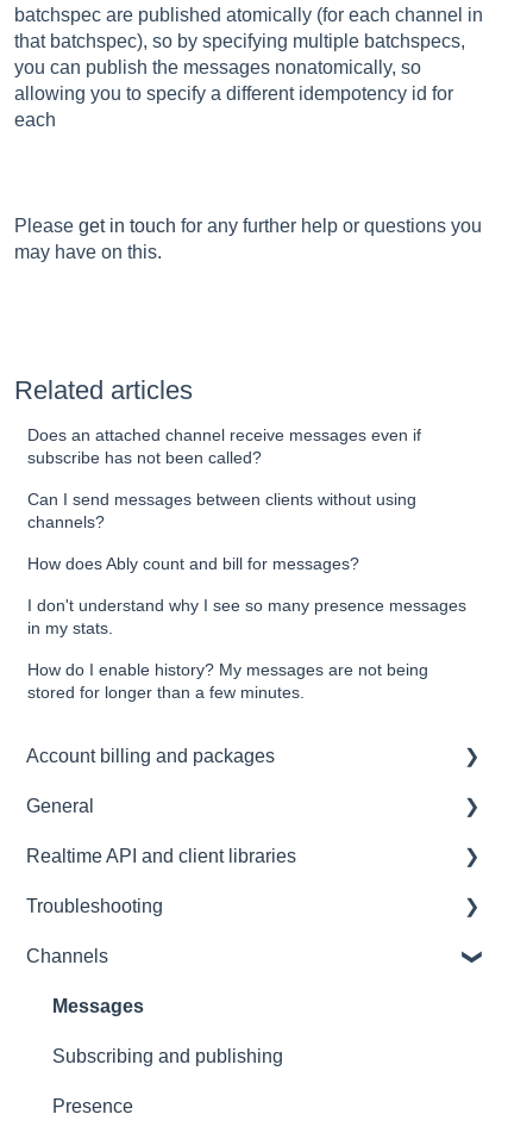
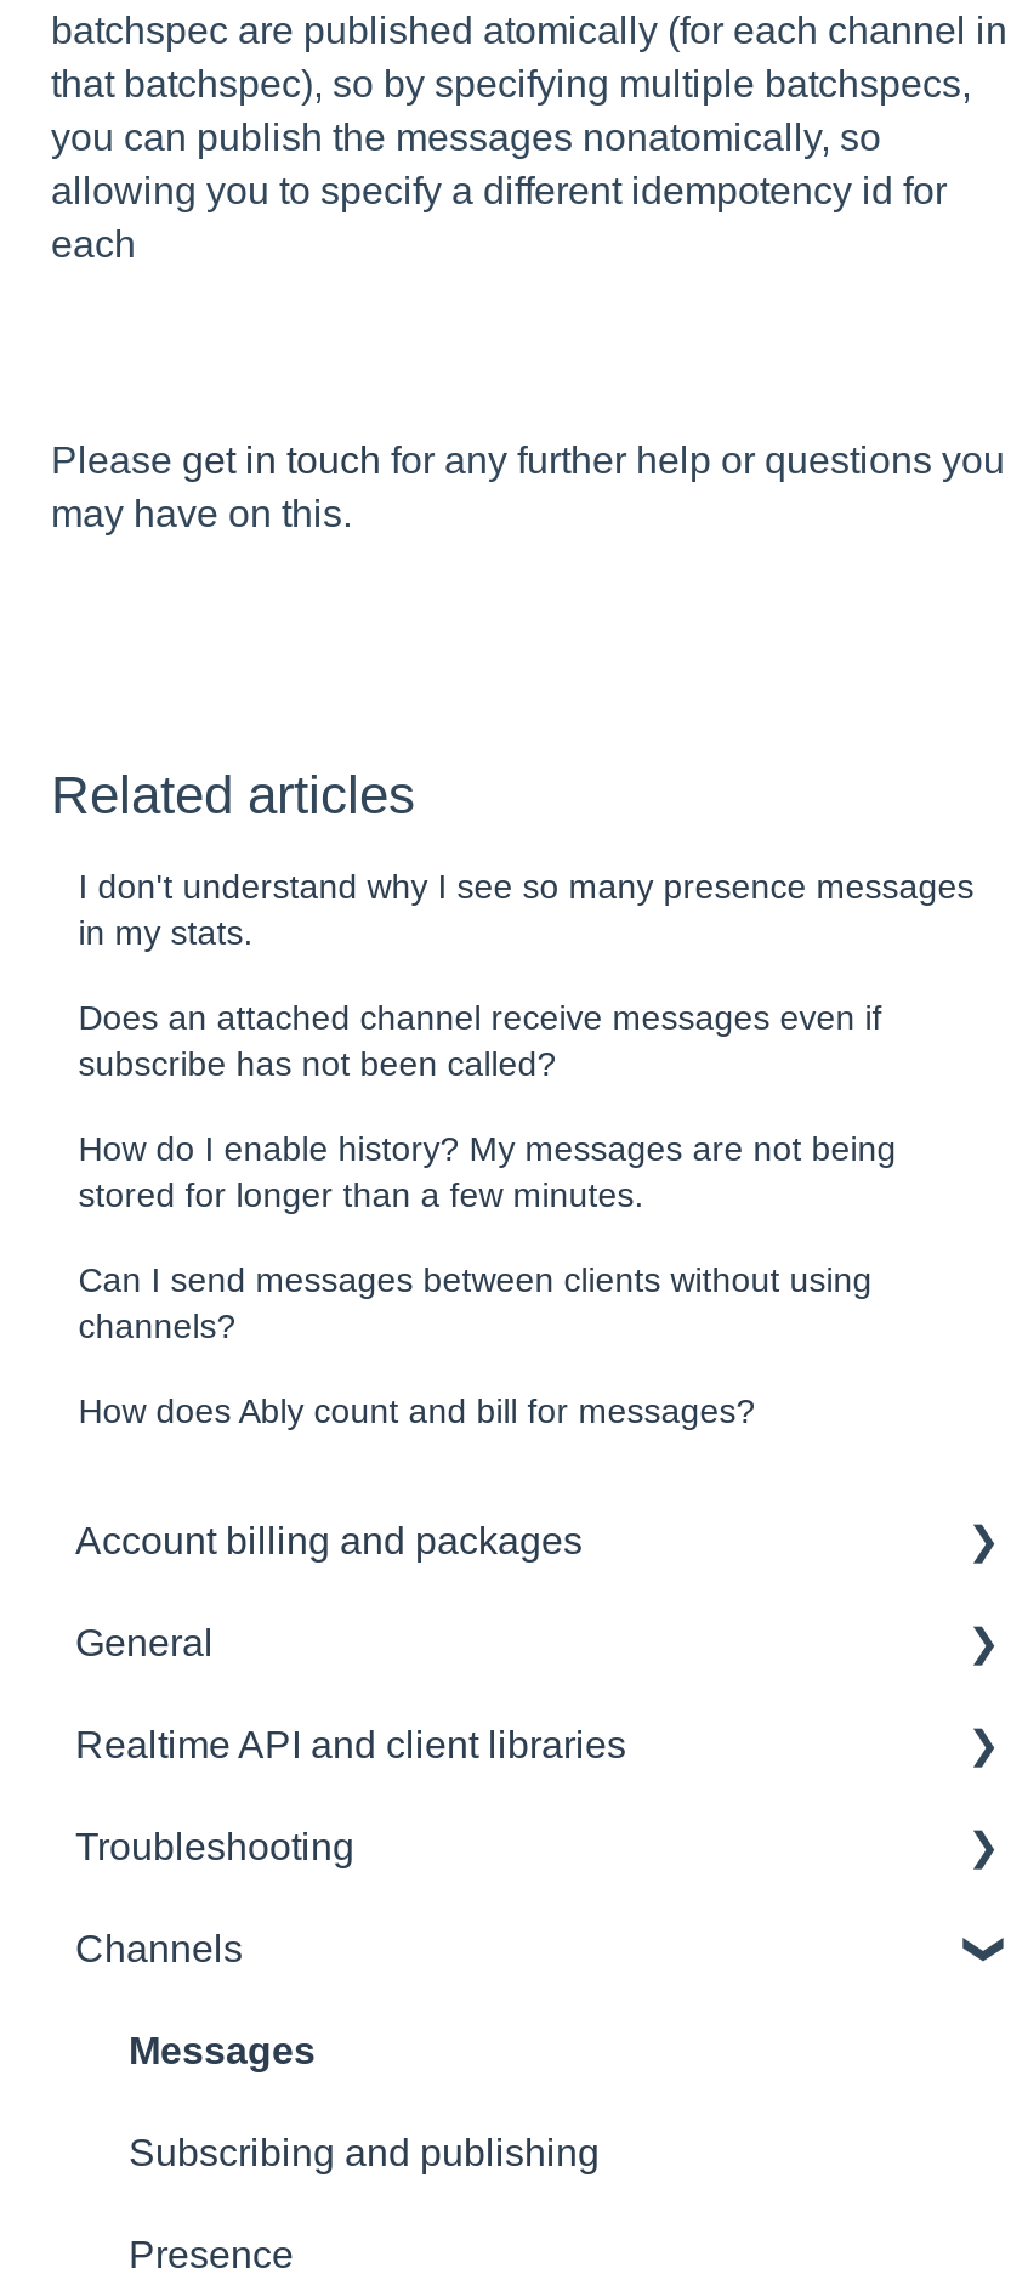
moved [28,426,421,467] -> [78,998,882,1083]: Does an attached channel receive messages even if | subscribe has not been called?
moved [28,490,417,573] -> [78,1261,872,1431]: Can I send messages between clients without using | channels? | How does Ably count and bill for messages?
moved [28,596,467,638] -> [78,867,974,952]: I don't understand why I see so many presence messages | in my stats.
moved [28,660,429,702] -> [78,1130,896,1215]: How do I enable history? My messages are not being | stored for longer than a few minutes.

